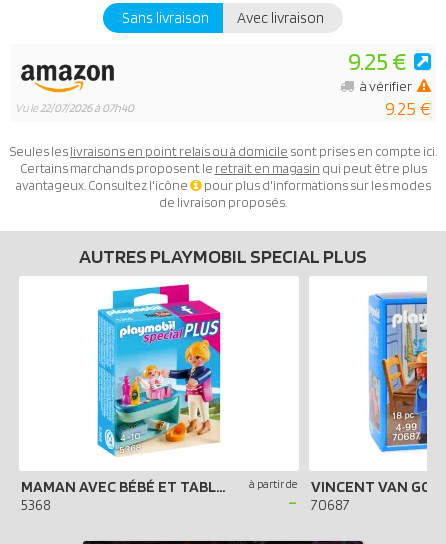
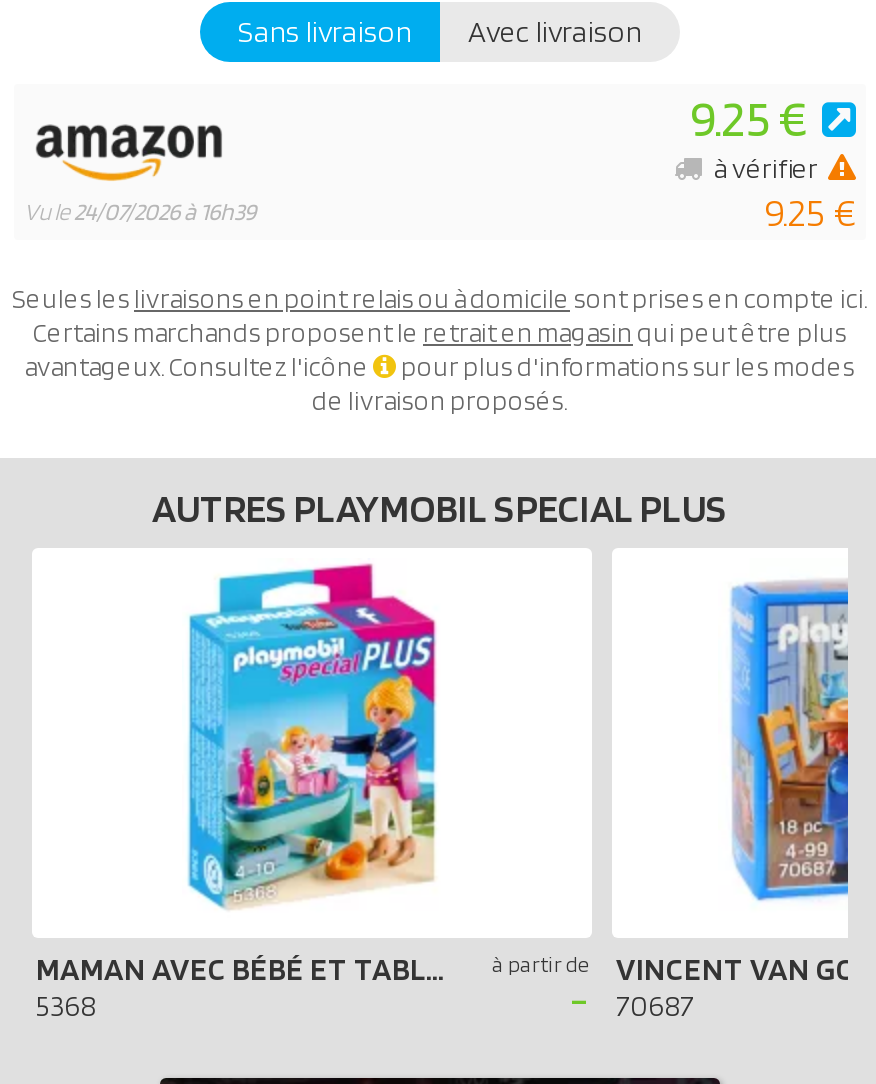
[15,100,134,115] Vu le22/07/2026 à 07h40 -> [24,196,256,226] Vu le24/07/2026 à 16h39

